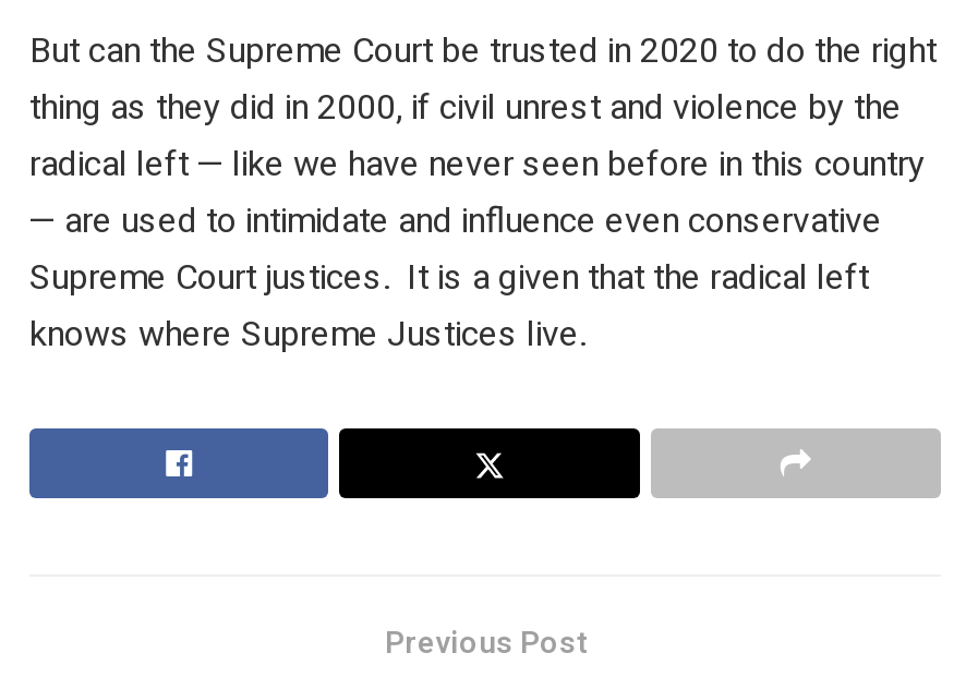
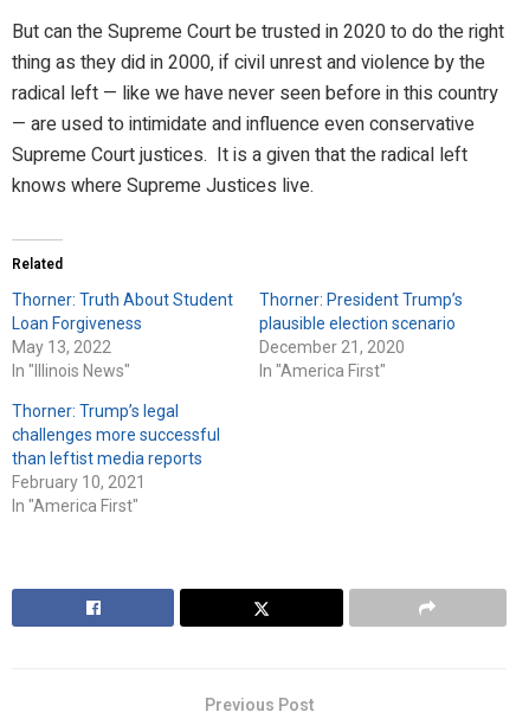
none -> [12,253,233,380] Related | Thorner: Truth About Student | Loan Forgiveness | May 13, 2022 | In "Illinois News"
none -> [12,290,463,515] Thorner: President Trump’s | plausible election scenario | December 21, 2020 | In "America First" | Thorner: Trump’s legal | challenges more successful | than leftist media reports | February 10, 2021 | In "America First"

